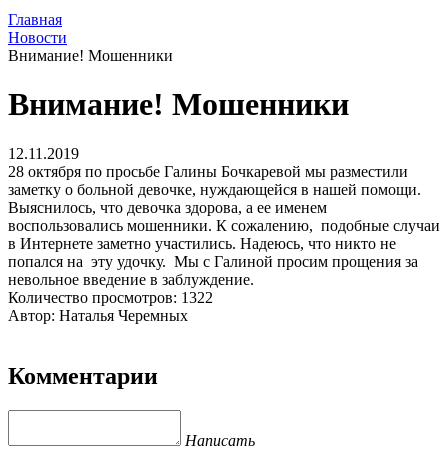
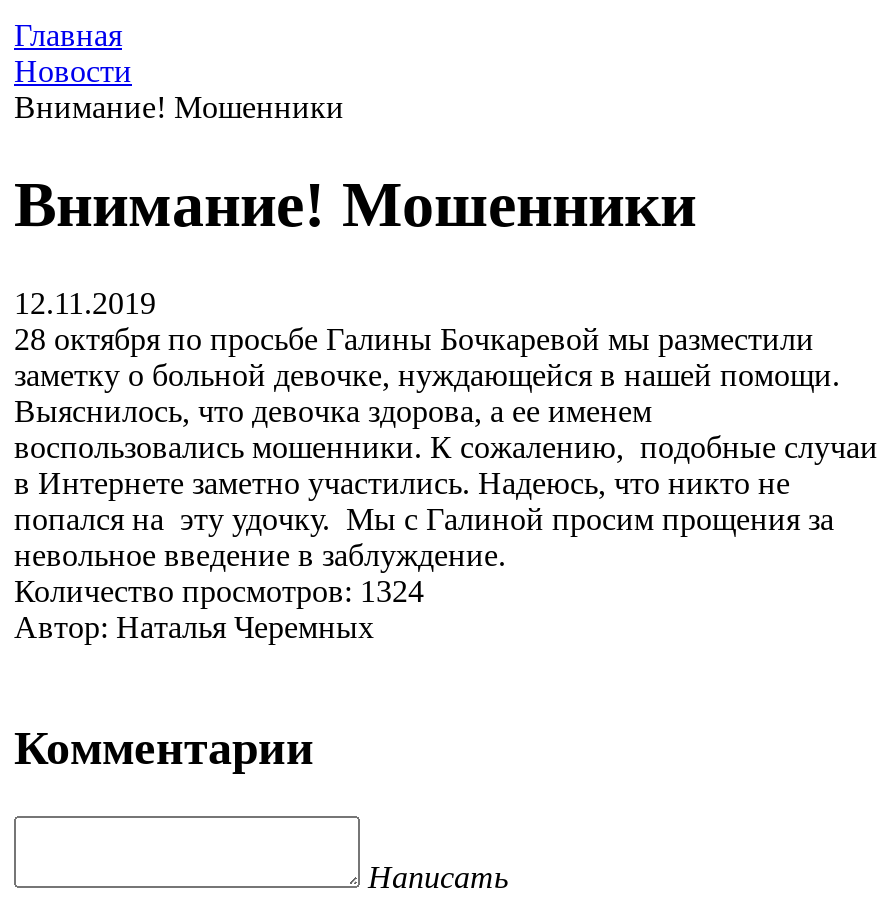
[8,289,213,306] Количество просмотров: 1322 -> [14,574,424,608] Количество просмотров: 1324

